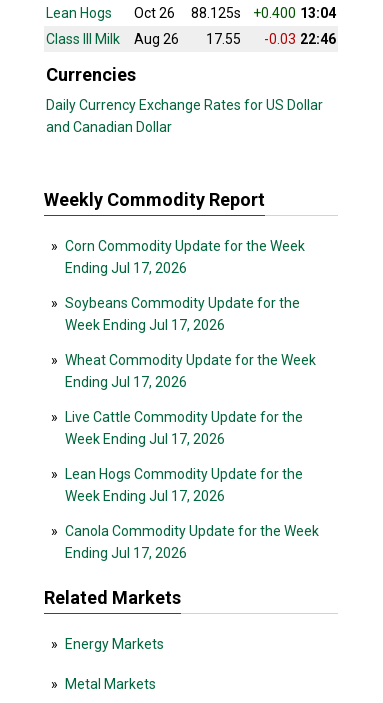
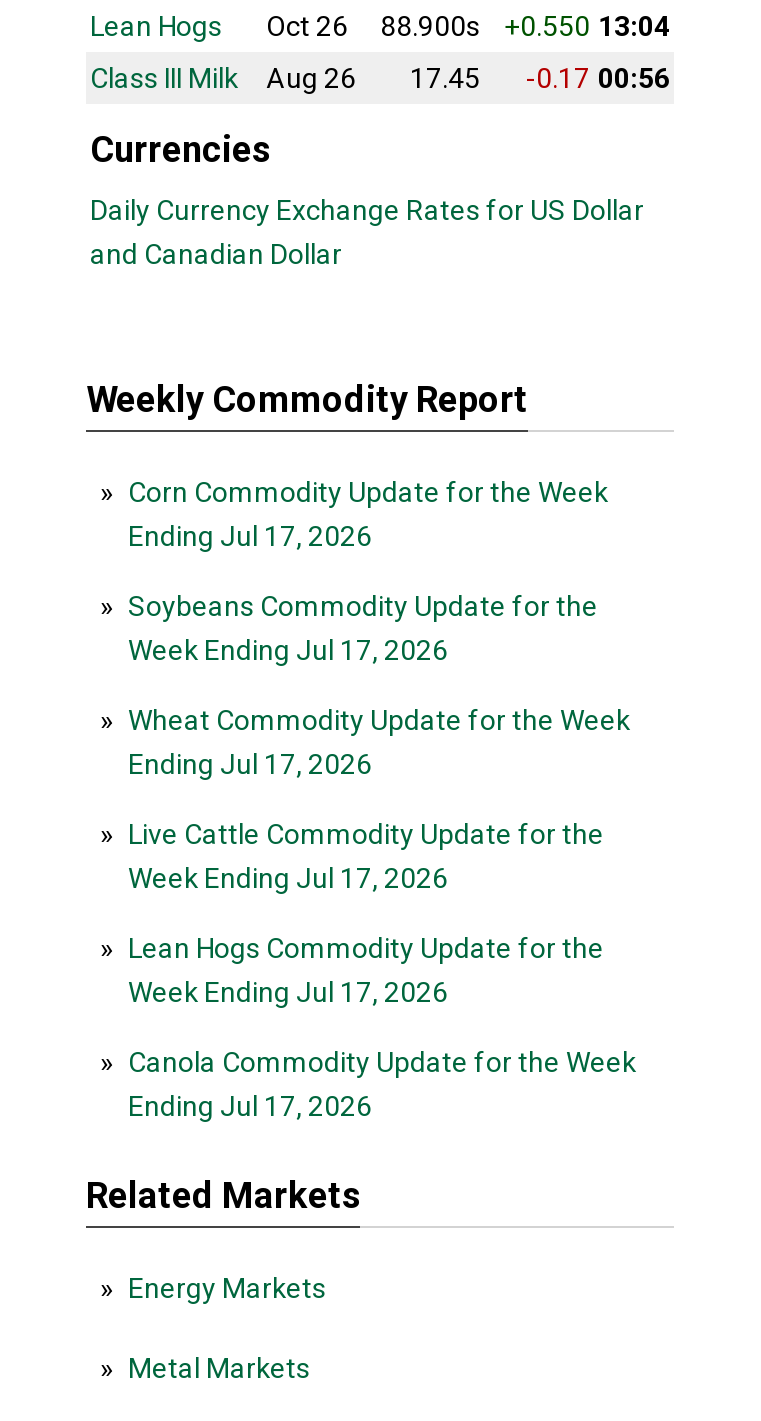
[191,5,336,21] 88.125s | +0.400 13:04 -> [380,11,670,43] 88.900s | +0.550 13:04
[206,31,241,47] 17.55 -> [410,63,480,95] 17.45
[264,31,336,47] -0.03 22:46 -> [526,63,670,95] -0.17 00:56

